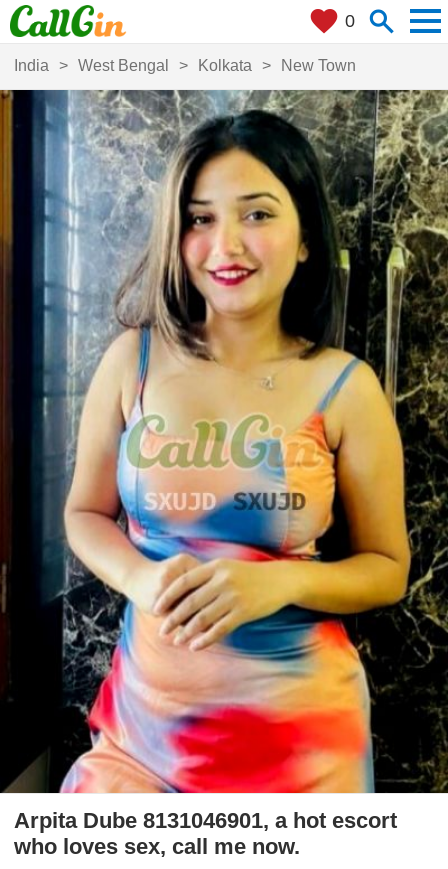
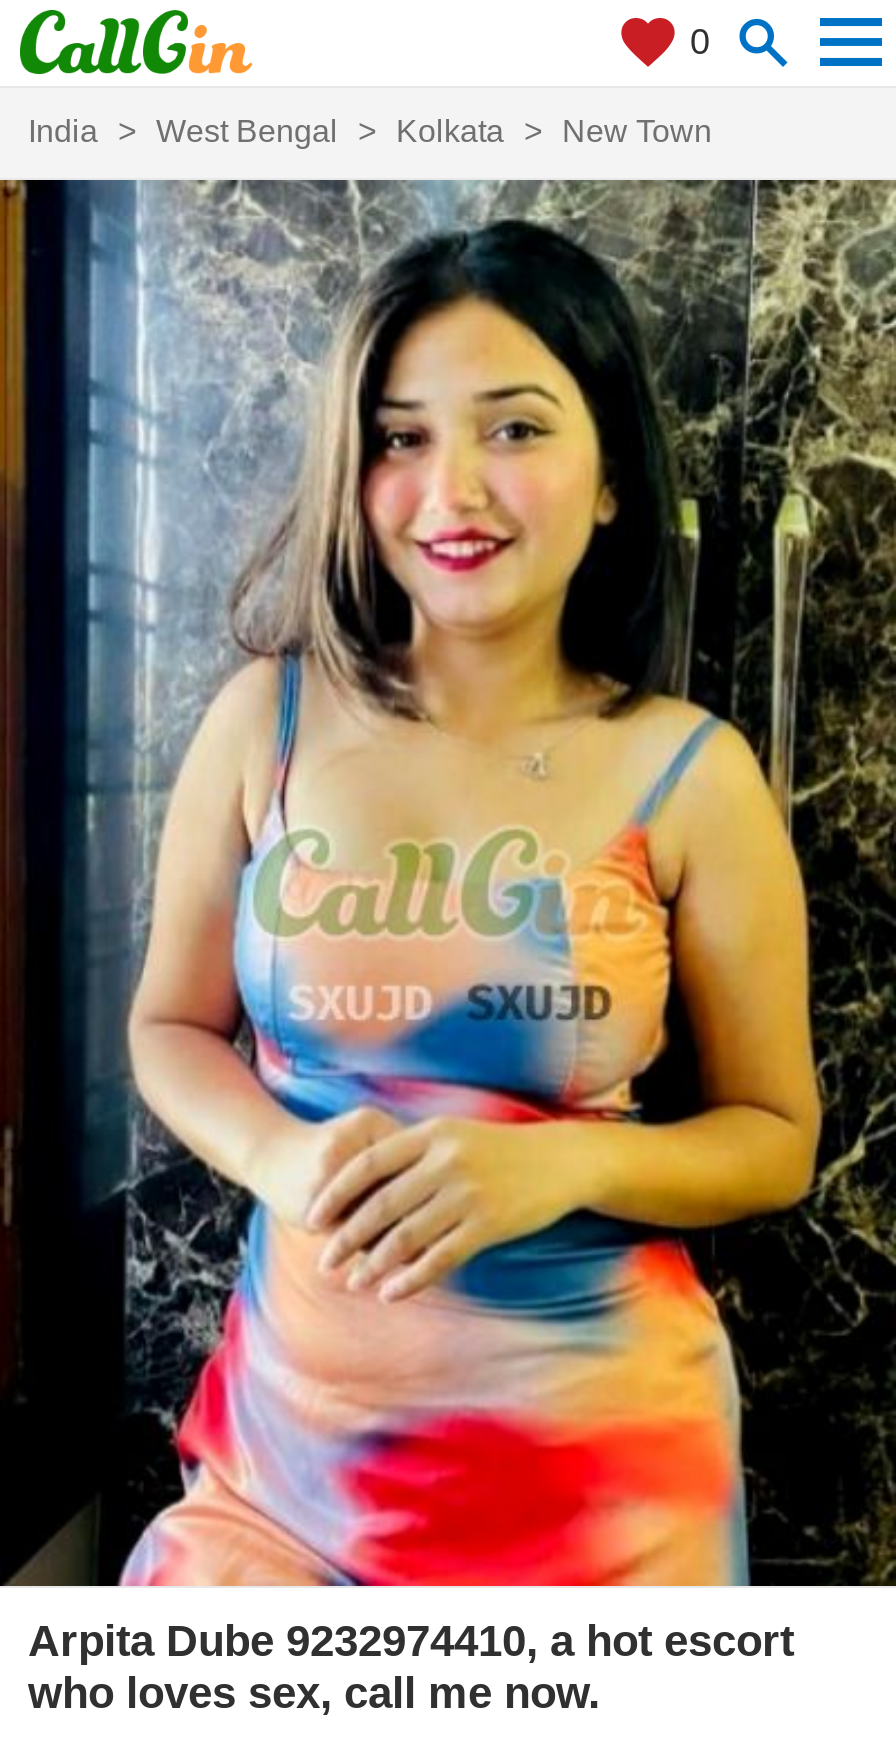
[14,808,397,833] Arpita Dube 8131046901, a hot escort -> [28,1617,794,1667] Arpita Dube 9232974410, a hot escort

